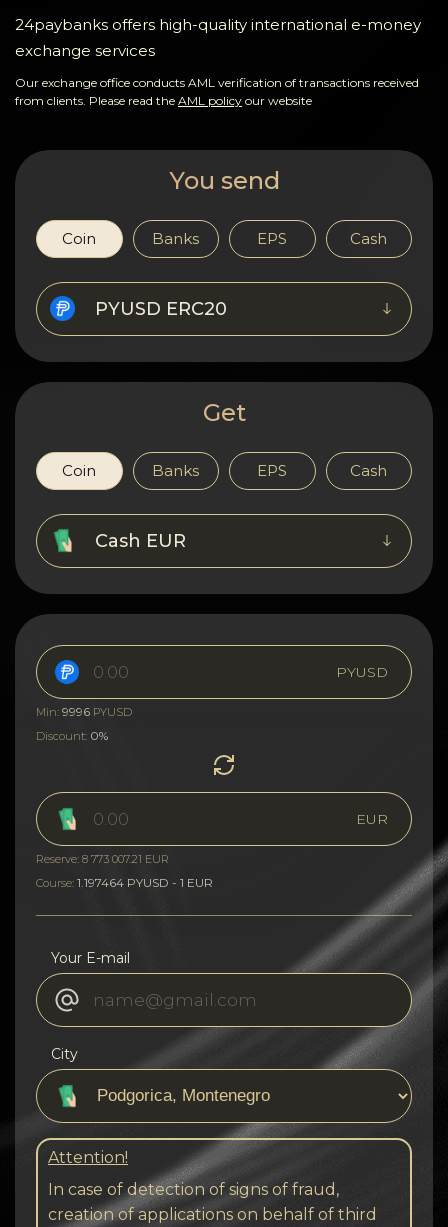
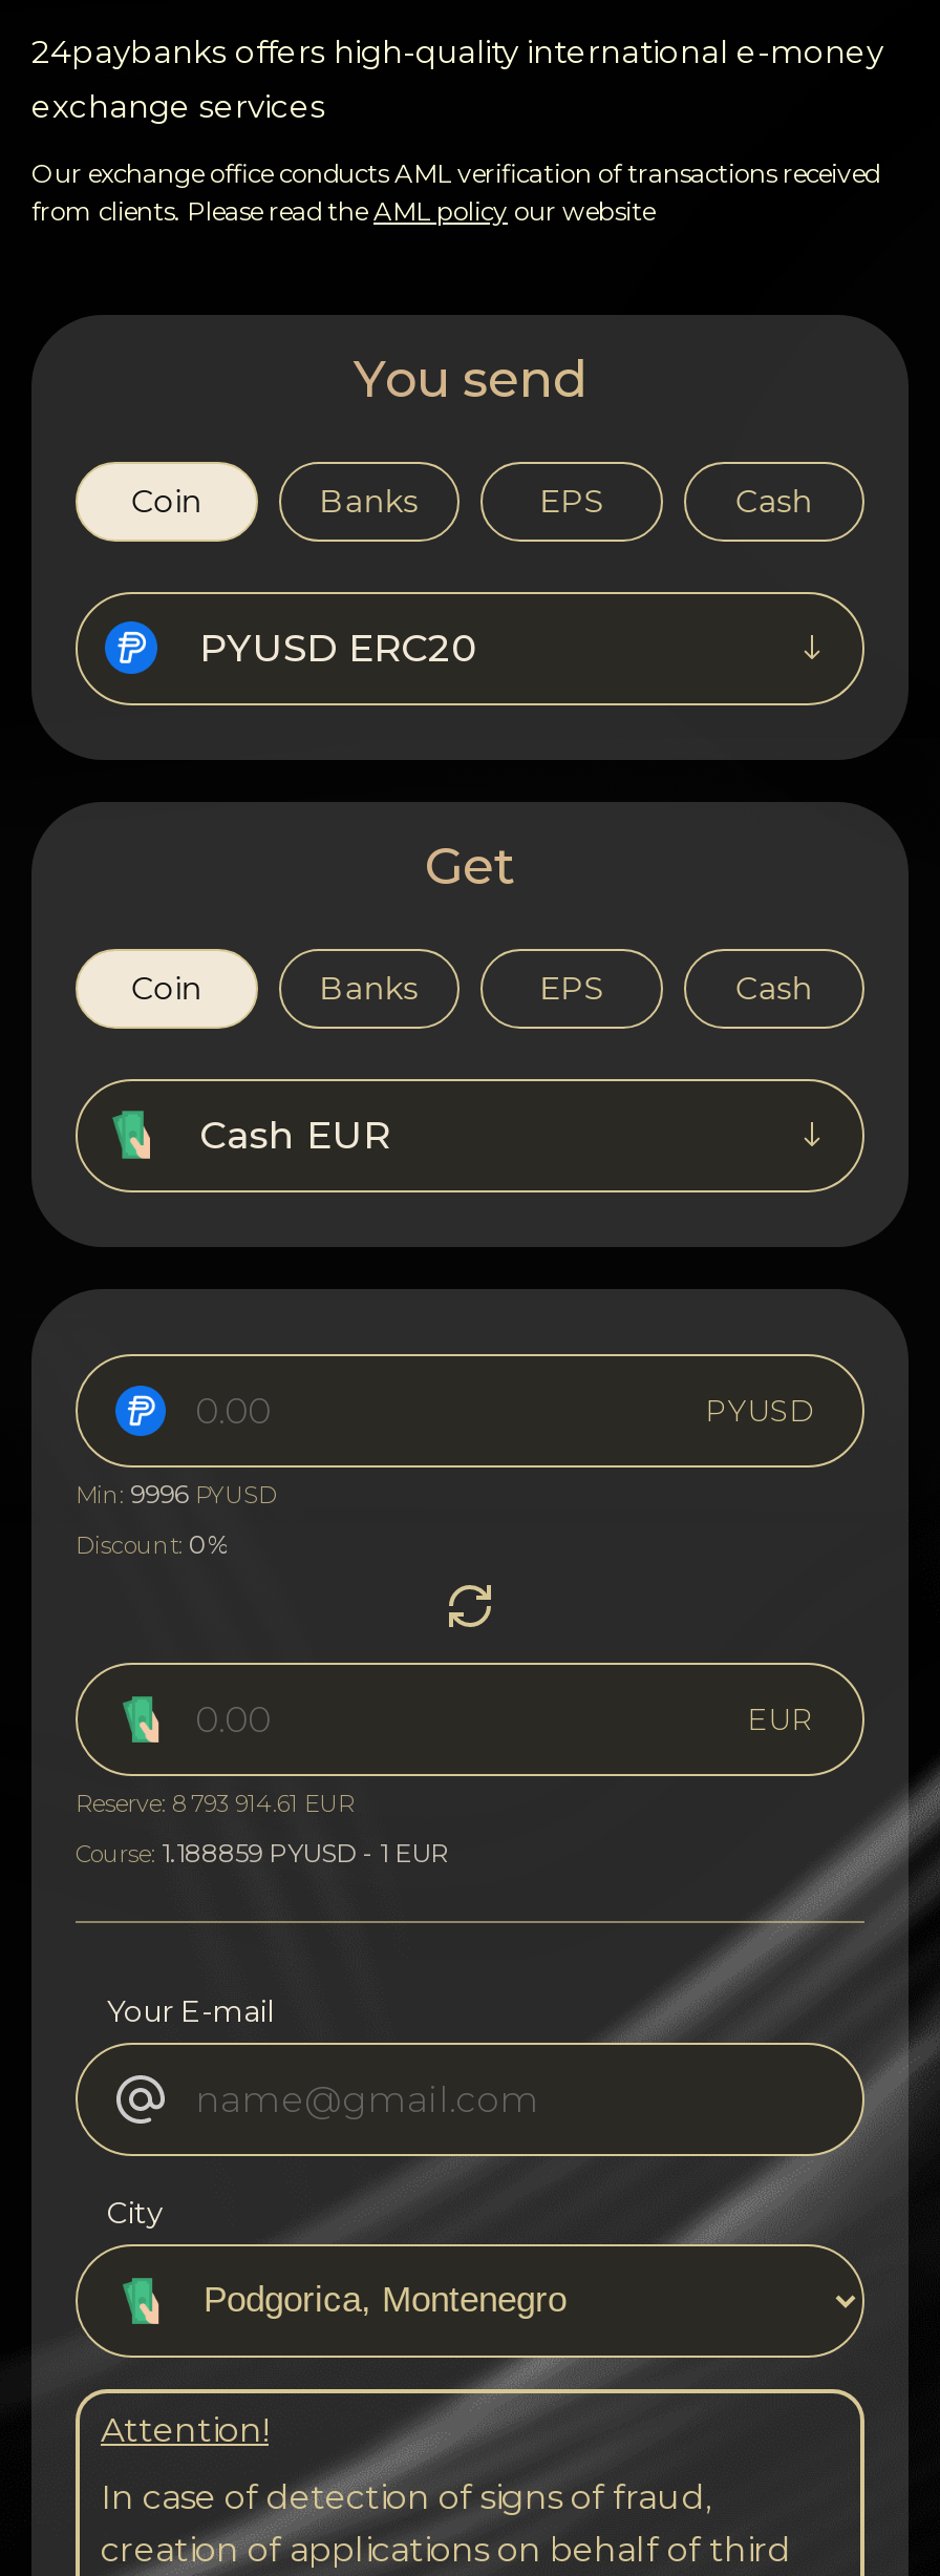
[36,852,169,866] Reserve: 8 773 007.21 EUR -> [76,1789,355,1818] Reserve: 8 793 914.61 EUR
[36,875,213,890] Course: 1.197464 PYUSD - 1 EUR -> [76,1837,449,1868] Course: 1.188859 PYUSD - 1 EUR

